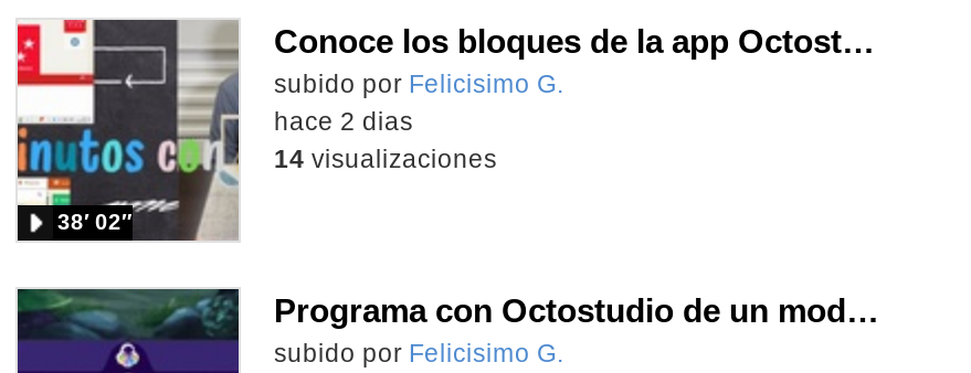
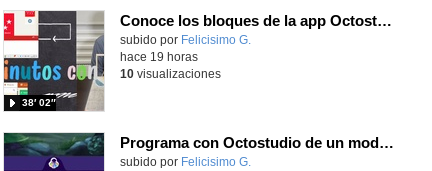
[274,107,413,134] hace 2 dias -> [120,50,198,62] hace 19 horas
[274,145,497,171] 14 visualizaciones -> [120,67,221,79] 10 visualizaciones

